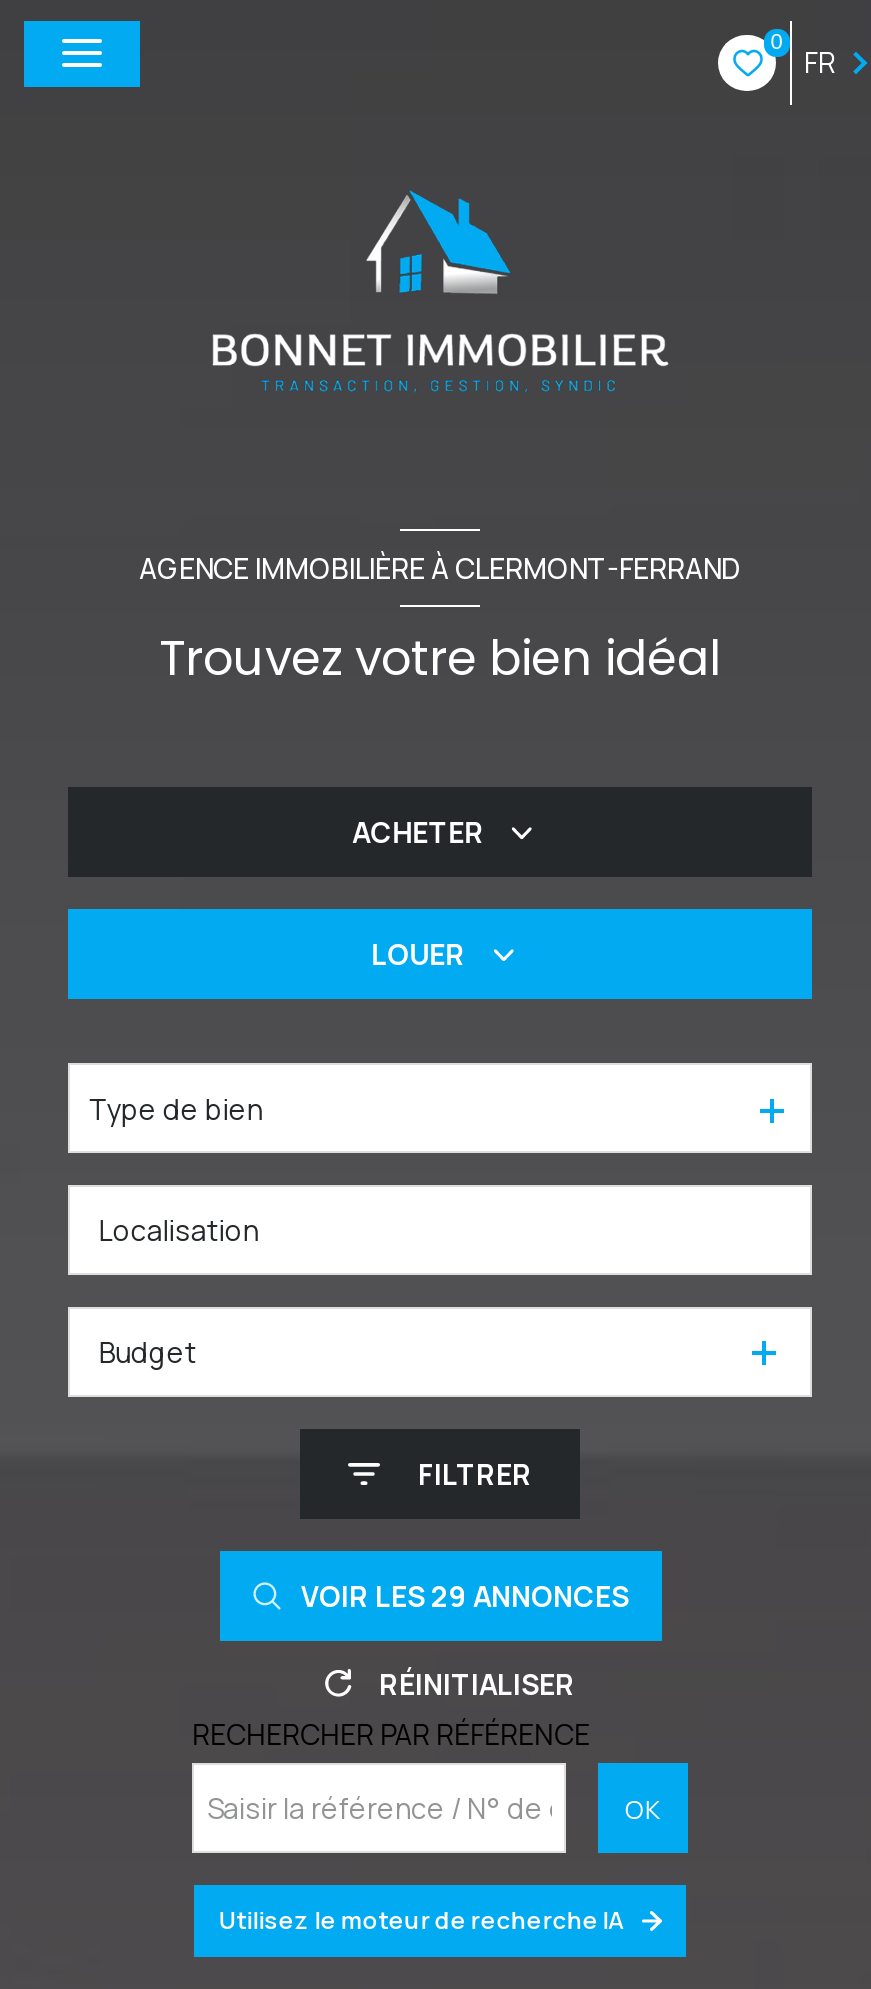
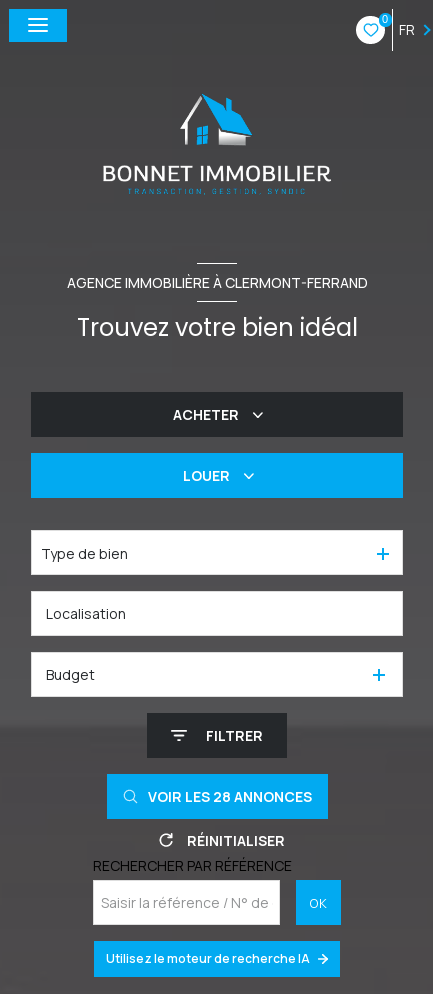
[301,1577,629,1615] VOIR LES 29 ANNONCES -> [147,787,311,806] VOIR LES 28 ANNONCES

